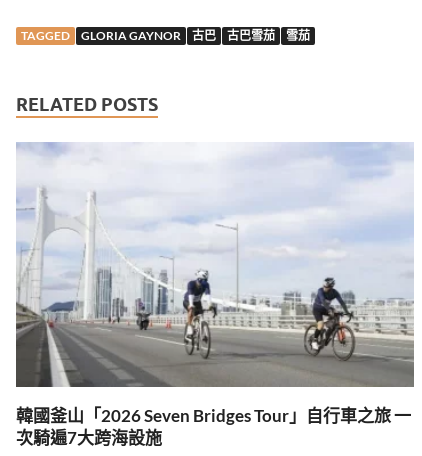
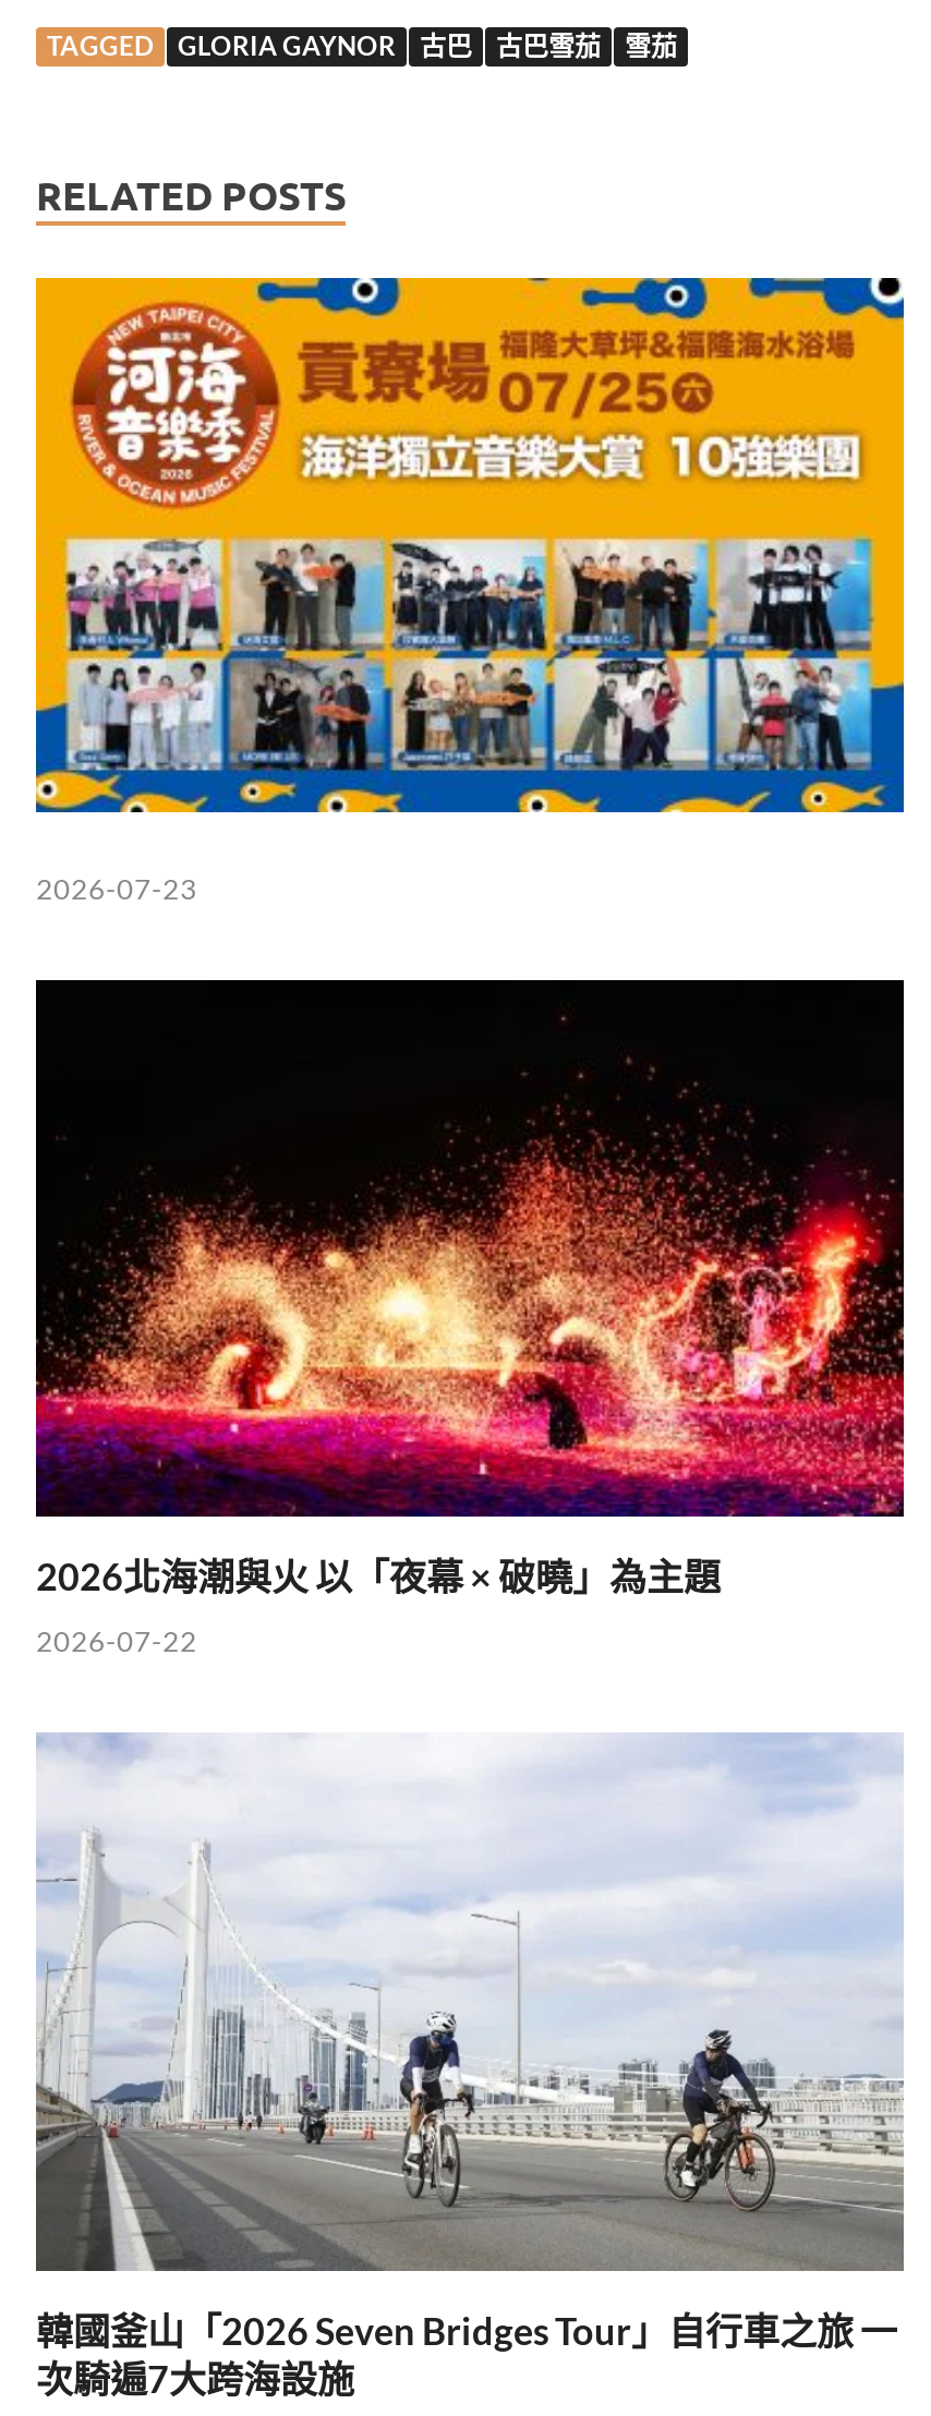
none -> [34,276,906,906] [image] | 2026-07-23
none -> [34,978,906,1658] [image] | 2026北海潮與火 以「夜幕 × 破曉」為主題 | 2026-07-22

